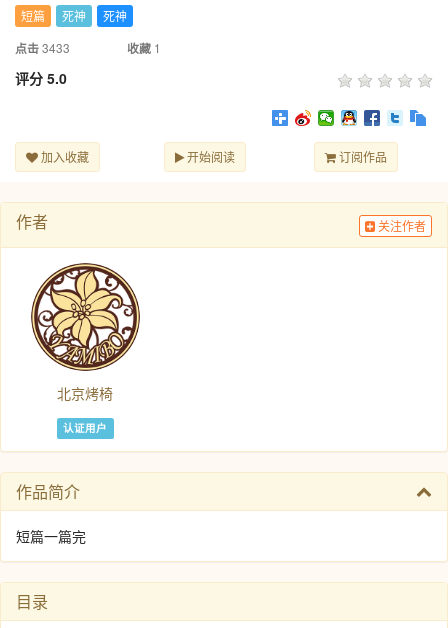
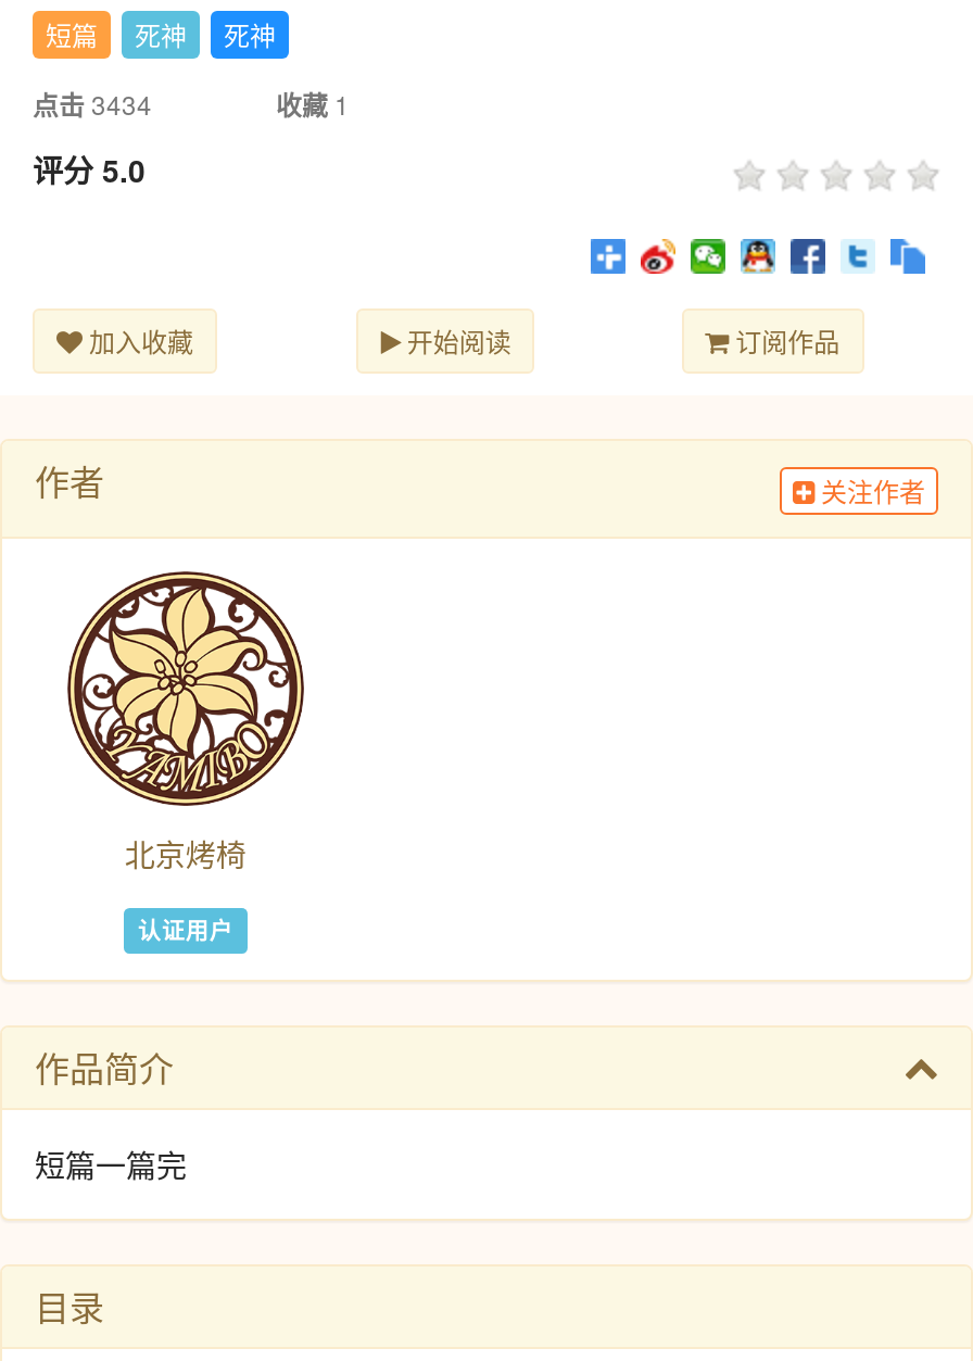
[15,39,70,57] 点击3433 -> [33,86,152,125] 点击3434

